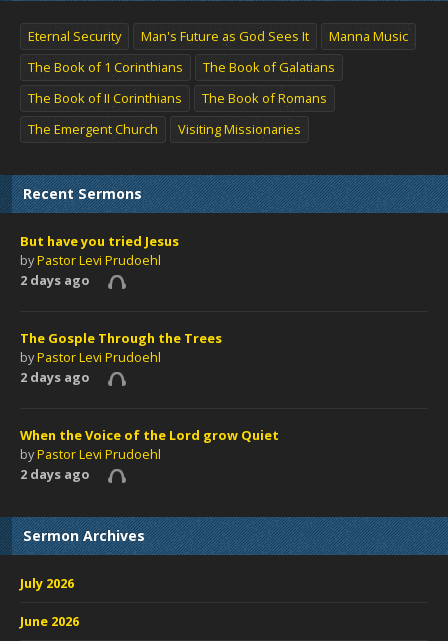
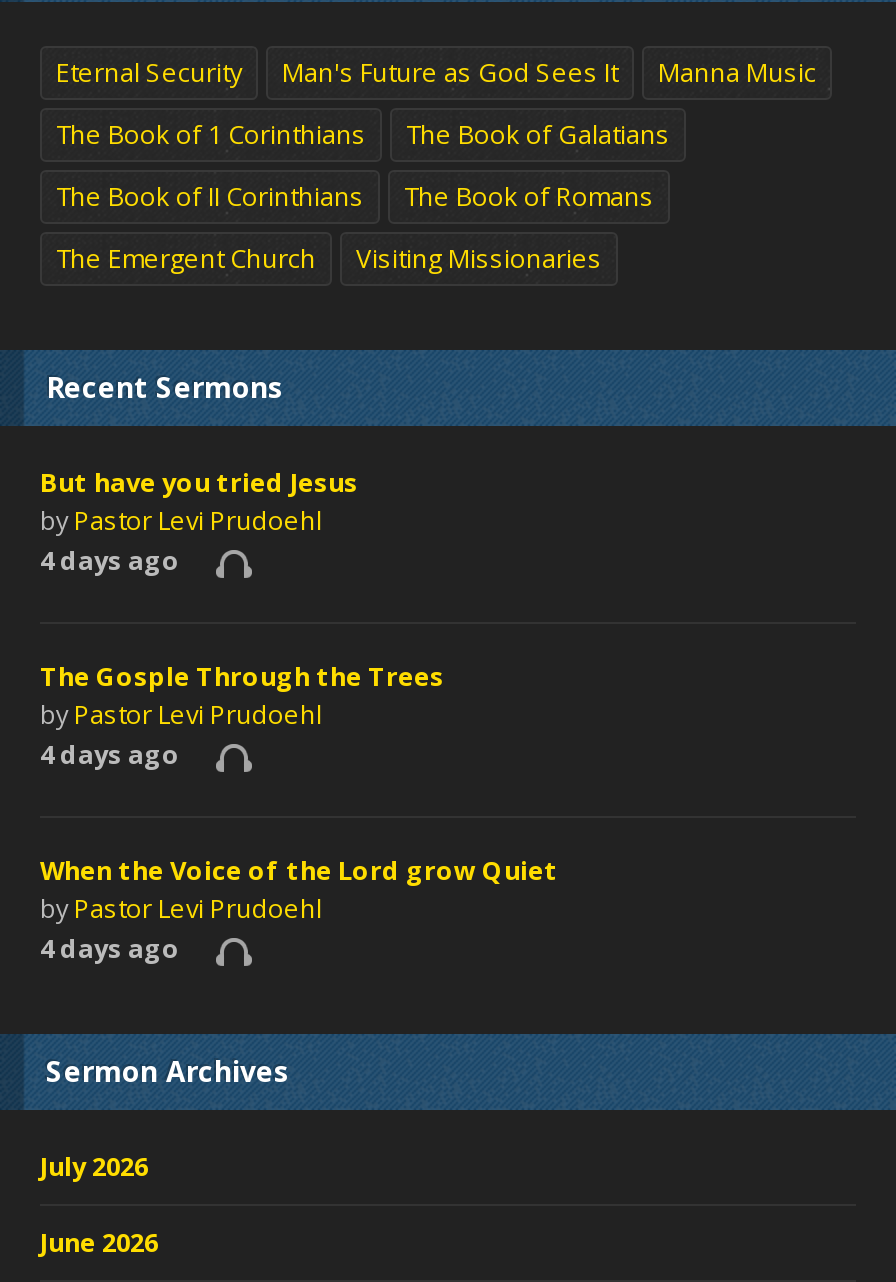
[20,271,90,289] 2 days ago -> [40,542,180,578] 4 days ago
[20,368,90,386] 2 days ago -> [40,736,180,772] 4 days ago
[20,465,90,483] 2 days ago -> [40,930,180,966] 4 days ago

